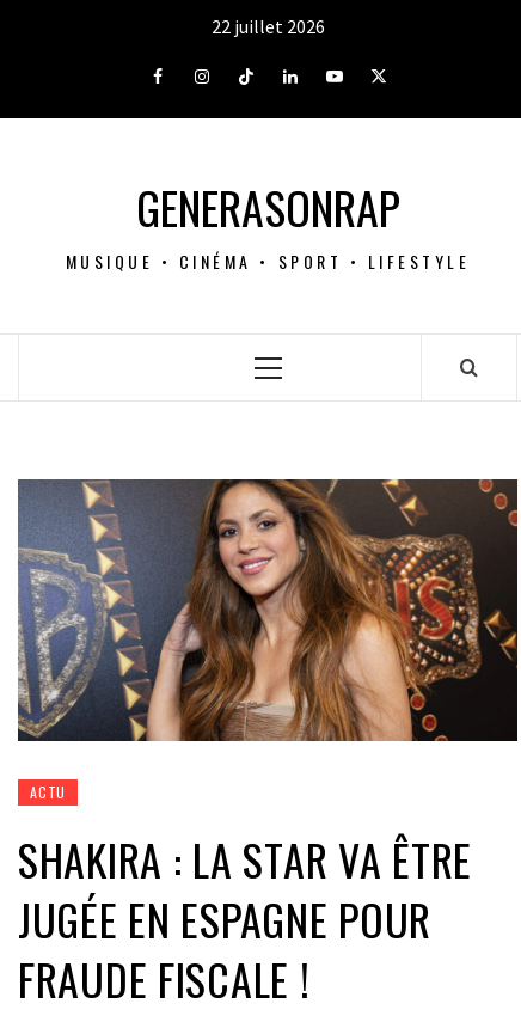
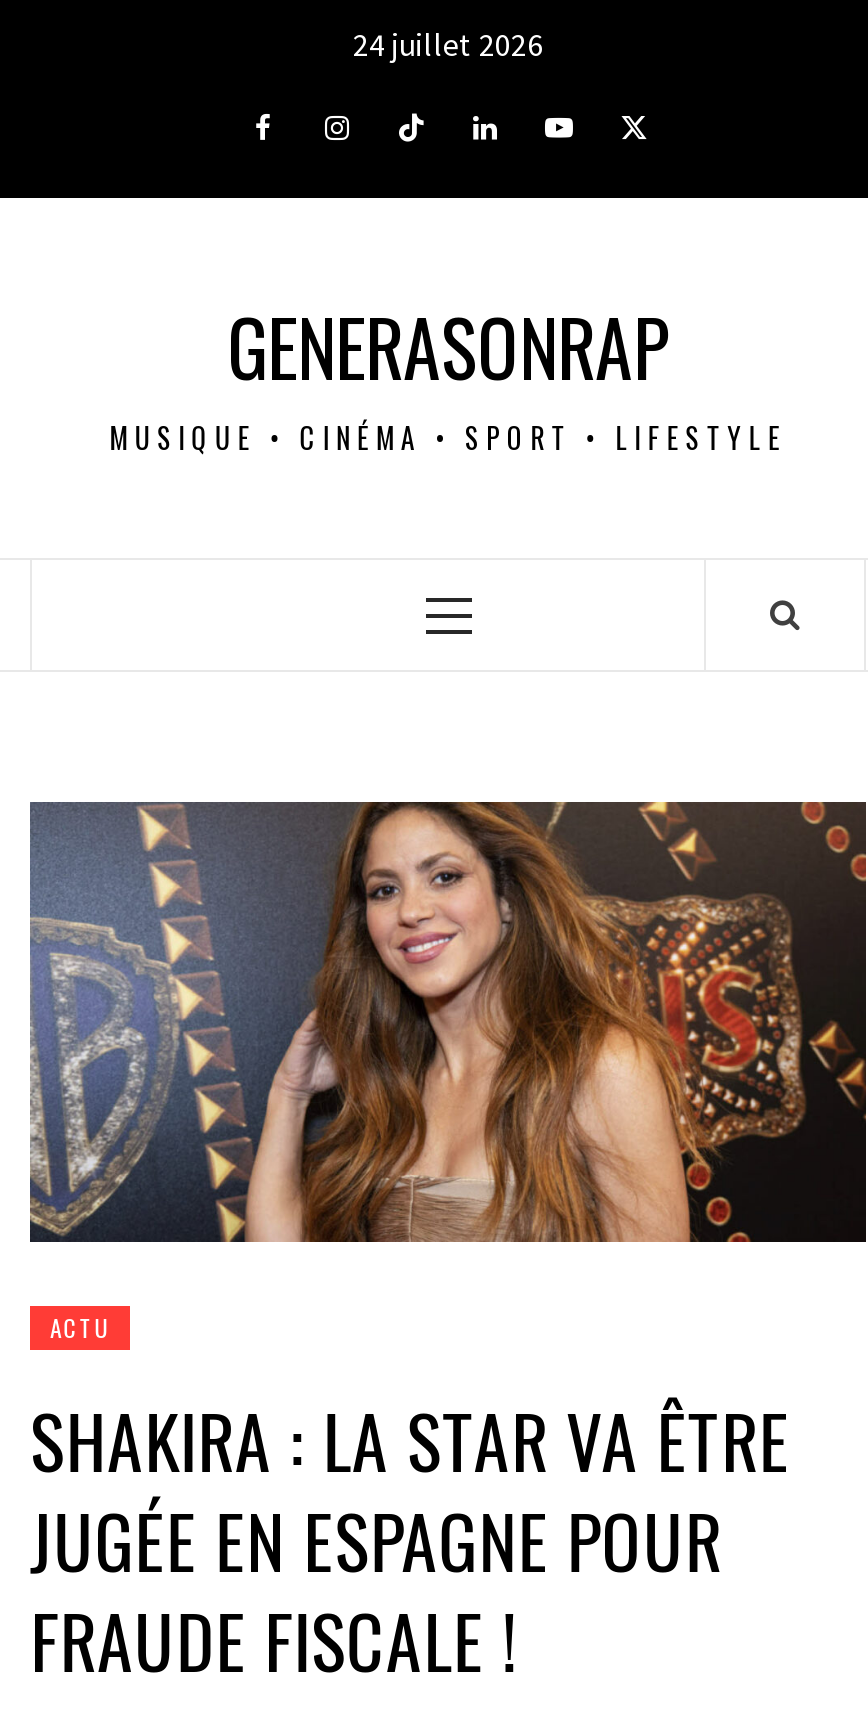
[211,14,324,38] 22 juillet 2026 -> [353,24,543,64] 24 juillet 2026

